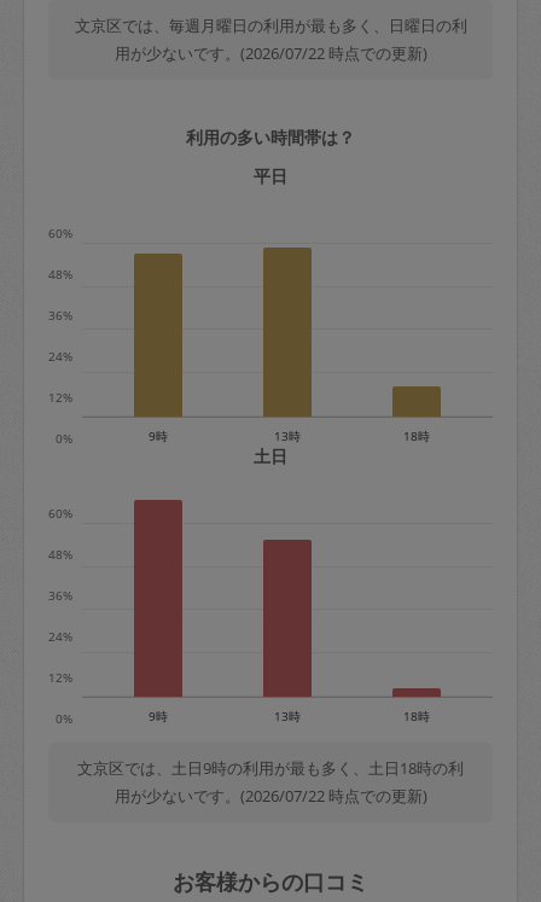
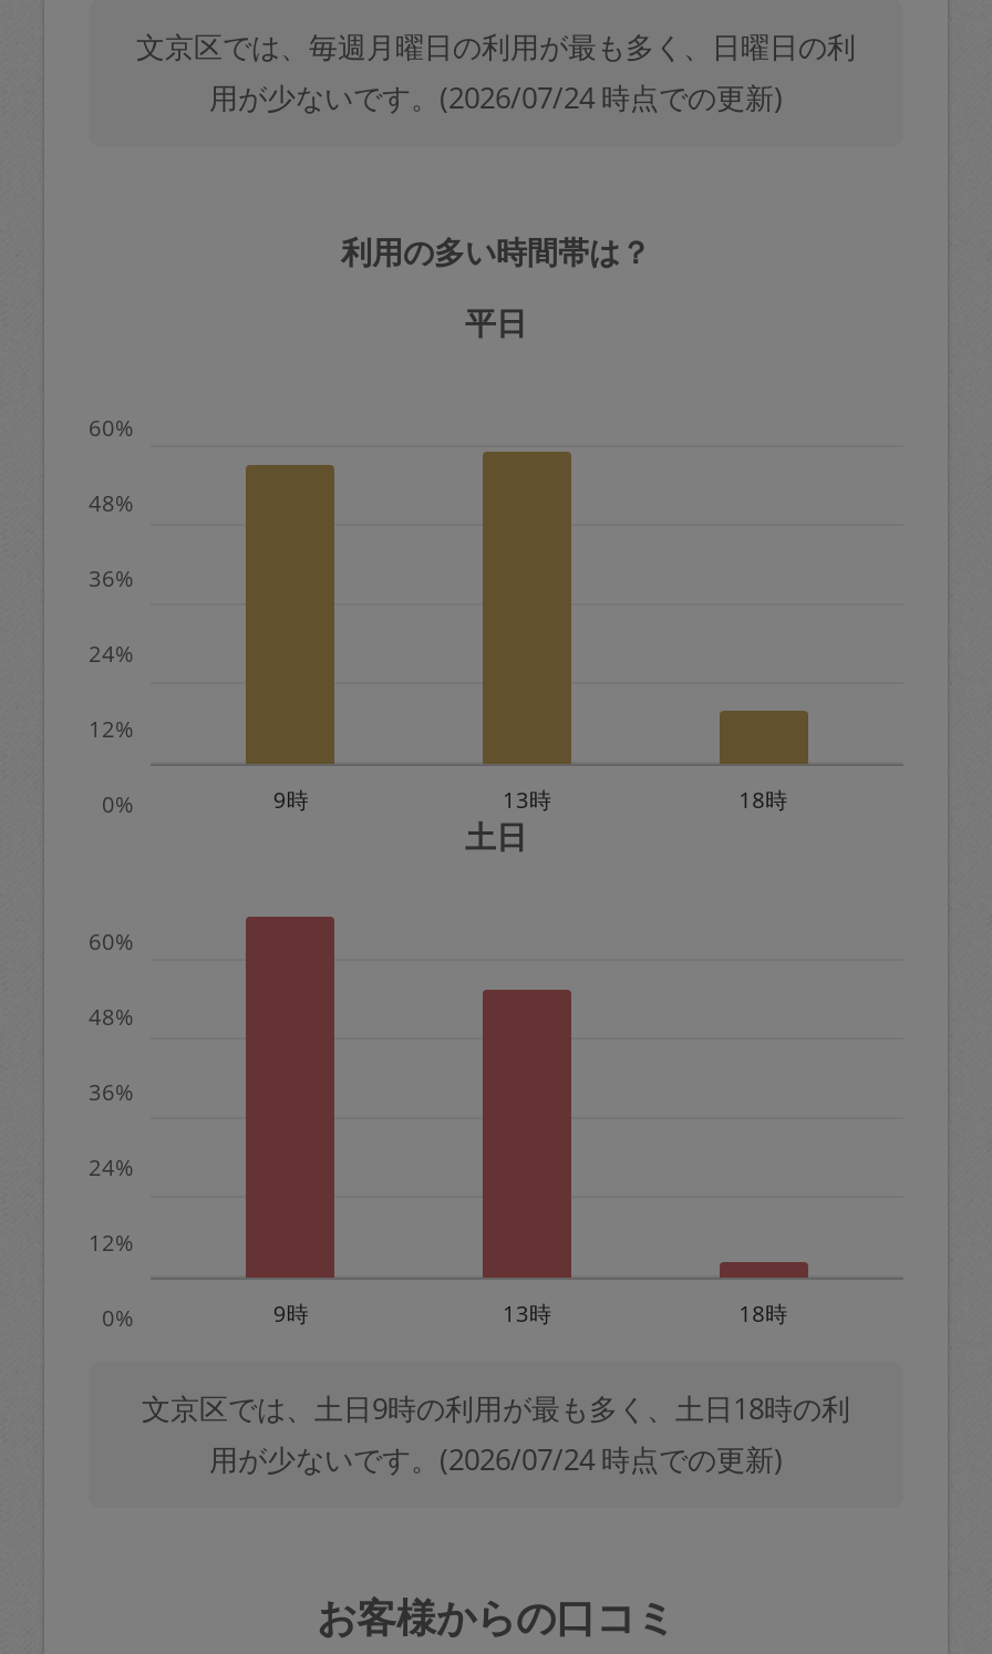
[114,42,427,64] 用が少ないです。(2026/07/22 時点での更新) -> [209,77,783,117] 用が少ないです。(2026/07/24 時点での更新)
[114,785,427,806] 用が少ないです。(2026/07/22 時点での更新) -> [209,1439,783,1479] 用が少ないです。(2026/07/24 時点での更新)

